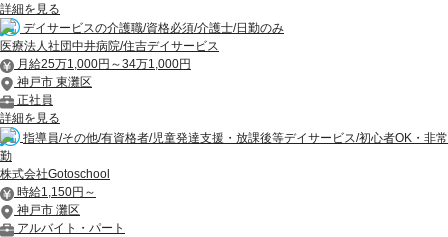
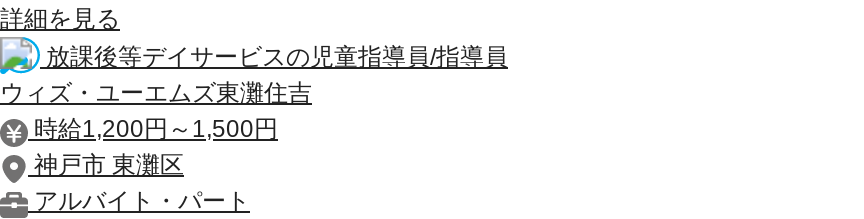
[0,21,284,71] デイサービスの介護職/資格必須/介護士/日勤のみ | 医療法人社団中井病院/住吉デイサービス | 月給25万1,000円～34万1,000円 -> [0,43,508,143] 放課後等デイサービスの児童指導員/指導員 | ウィズ・ユーエムズ東灘住吉 | 時給1,200円～1,500円
[0,93,448,217] 正社員 | 詳細を見る | 指導員/その他/有資格者/児童発達支援・放課後等デイサービス/初心者OK・非常 | 勤 | 株式会社Gotoschool | 時給1,150円～ | 神戸市 灘区 -> none

